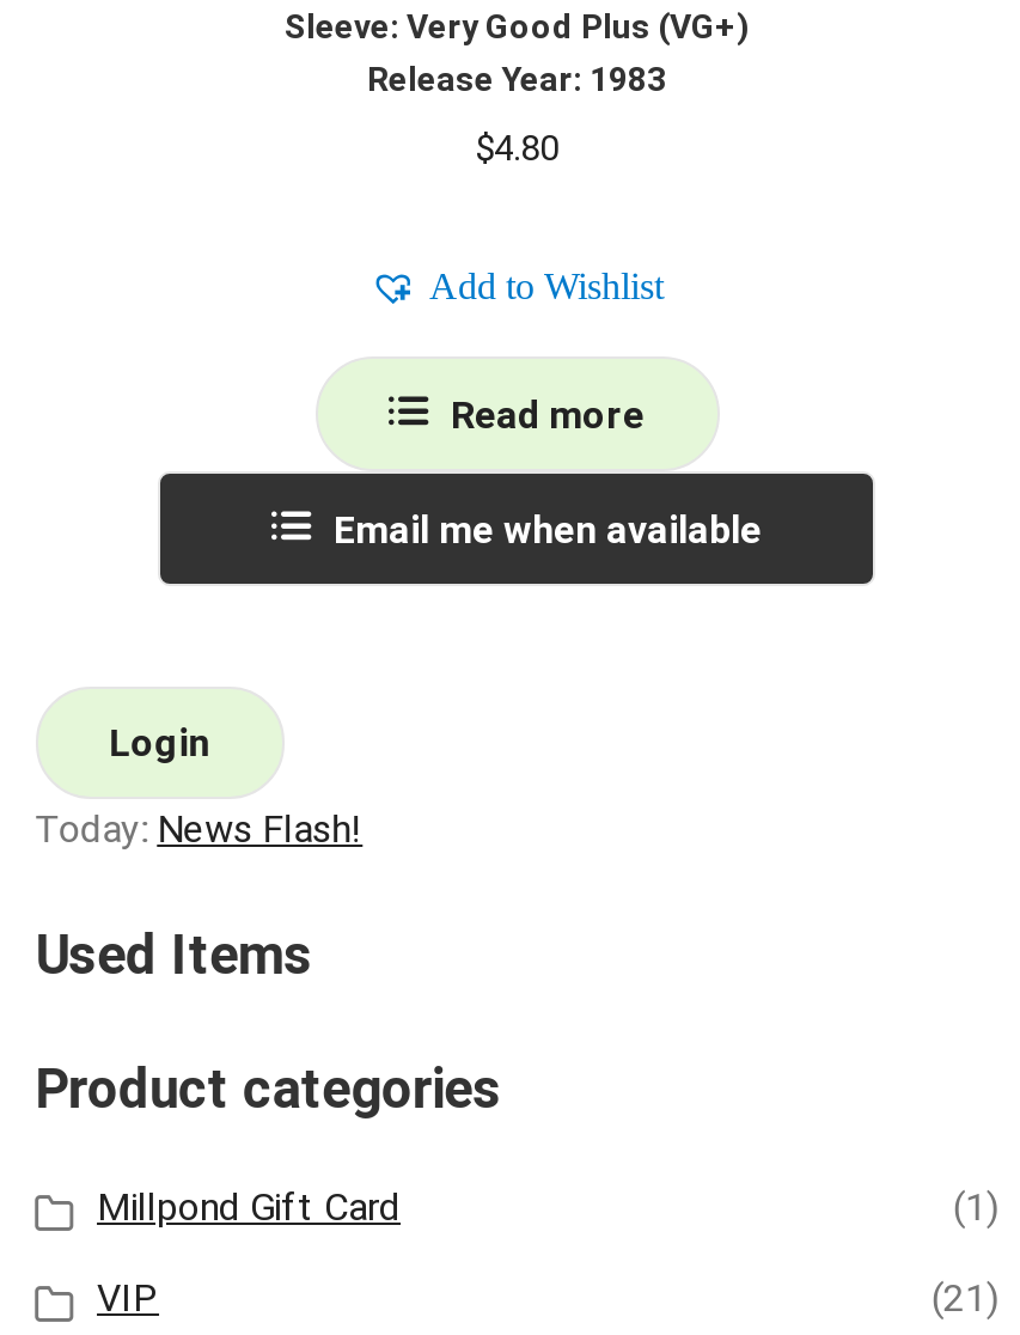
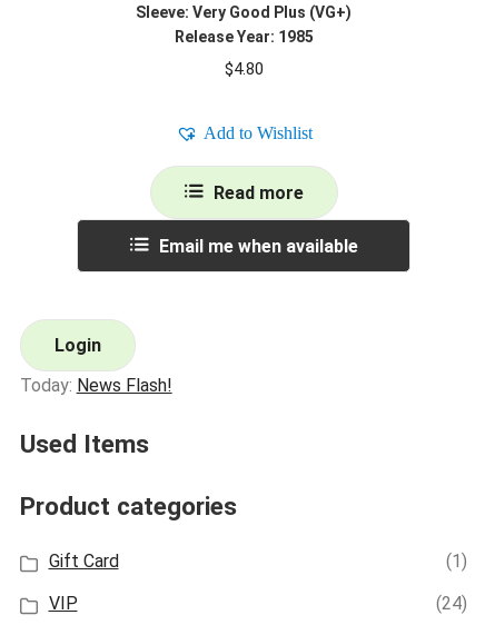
[367,61,666,99] Release Year: 1983 -> [174,28,313,46] Release Year: 1985
[97,1183,401,1229] Millpond Gift Card -> [48,550,118,571] Gift Card
[931,1274,998,1320] (21) -> [436,592,468,613] (24)

